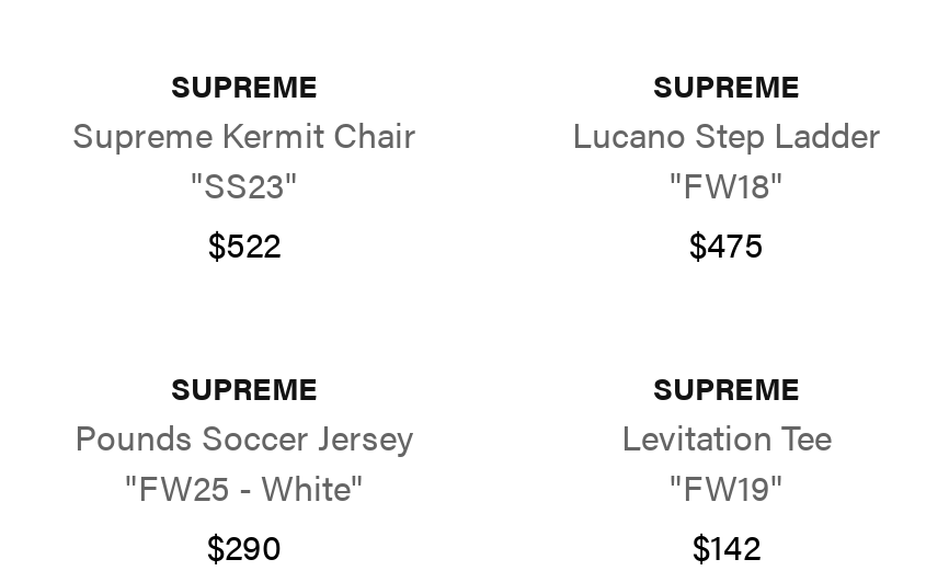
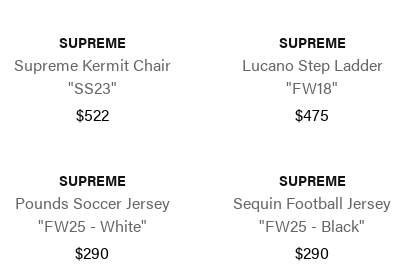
[621,411,832,571] Levitation Tee | "FW19" | $142 -> [233,191,391,264] Sequin Football Jersey | "FW25 - Black" | $290

